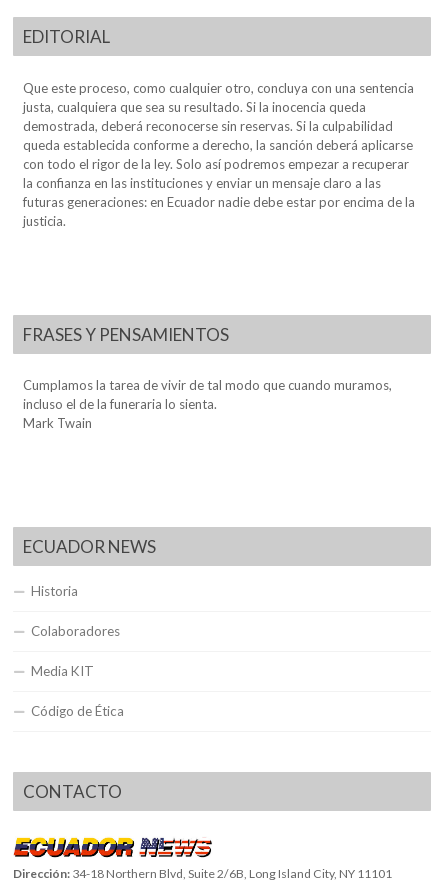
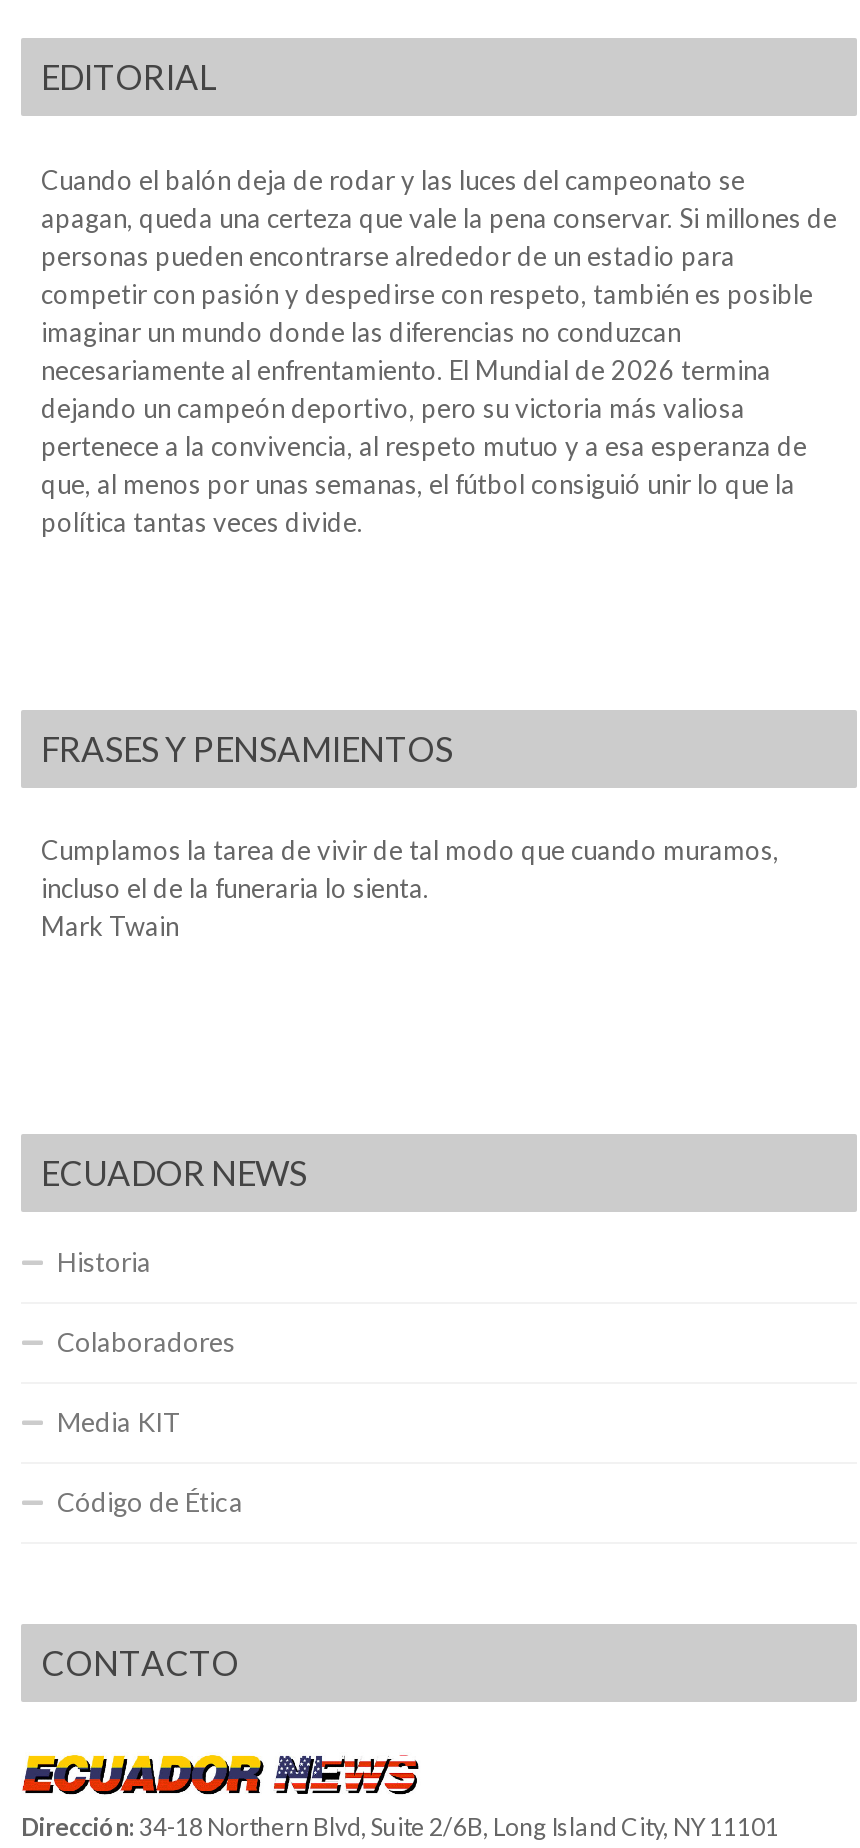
[23,79,415,228] Que este proceso, como cualquier otro, concluya con una sentencia | justa, cualquiera que sea su resultado. Si la inocencia queda | demostrada, deberá reconocerse sin reservas. Si la culpabilidad | queda establecida conforme a derecho, la sanción deberá aplicarse | con todo el rigor de la ley. Solo así podremos empezar a recuperar | la confianza en las instituciones y enviar un mensaje claro a las | futuras generaciones: en Ecuador nadie debe estar por encima de la | justicia. -> [41,163,837,537] Cuando el balón deja de rodar y las luces del campeonato se | apagan, queda una certeza que vale la pena conservar. Si millones de | personas pueden encontrarse alrededor de un estadio para | competir con pasión y despedirse con respeto, también es posible | imaginar un mundo donde las diferencias no conduzcan | necesariamente al enfrentamiento. El Mundial de 2026 termina | dejando un campeón deportivo, pero su victoria más valiosa | pertenece a la convivencia, al respeto mutuo y a esa esperanza de | que, al menos por unas semanas, el fútbol consiguió unir lo que la | política tantas veces divide.

